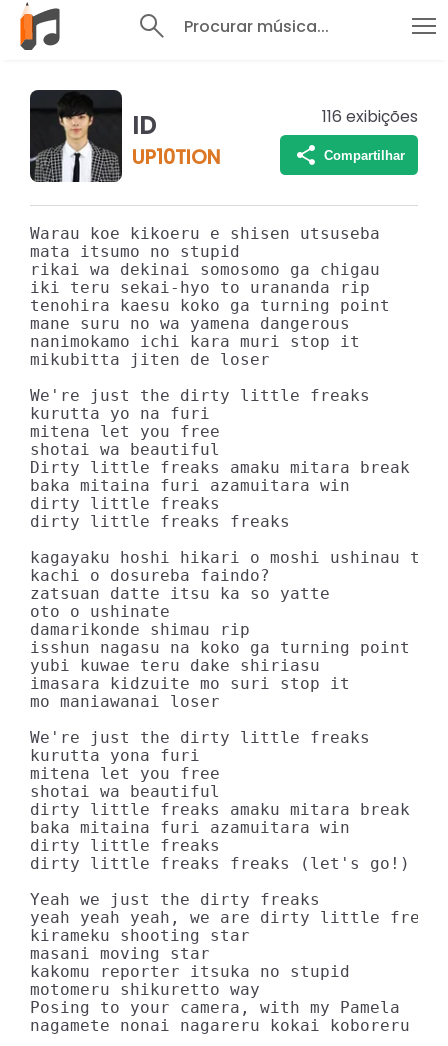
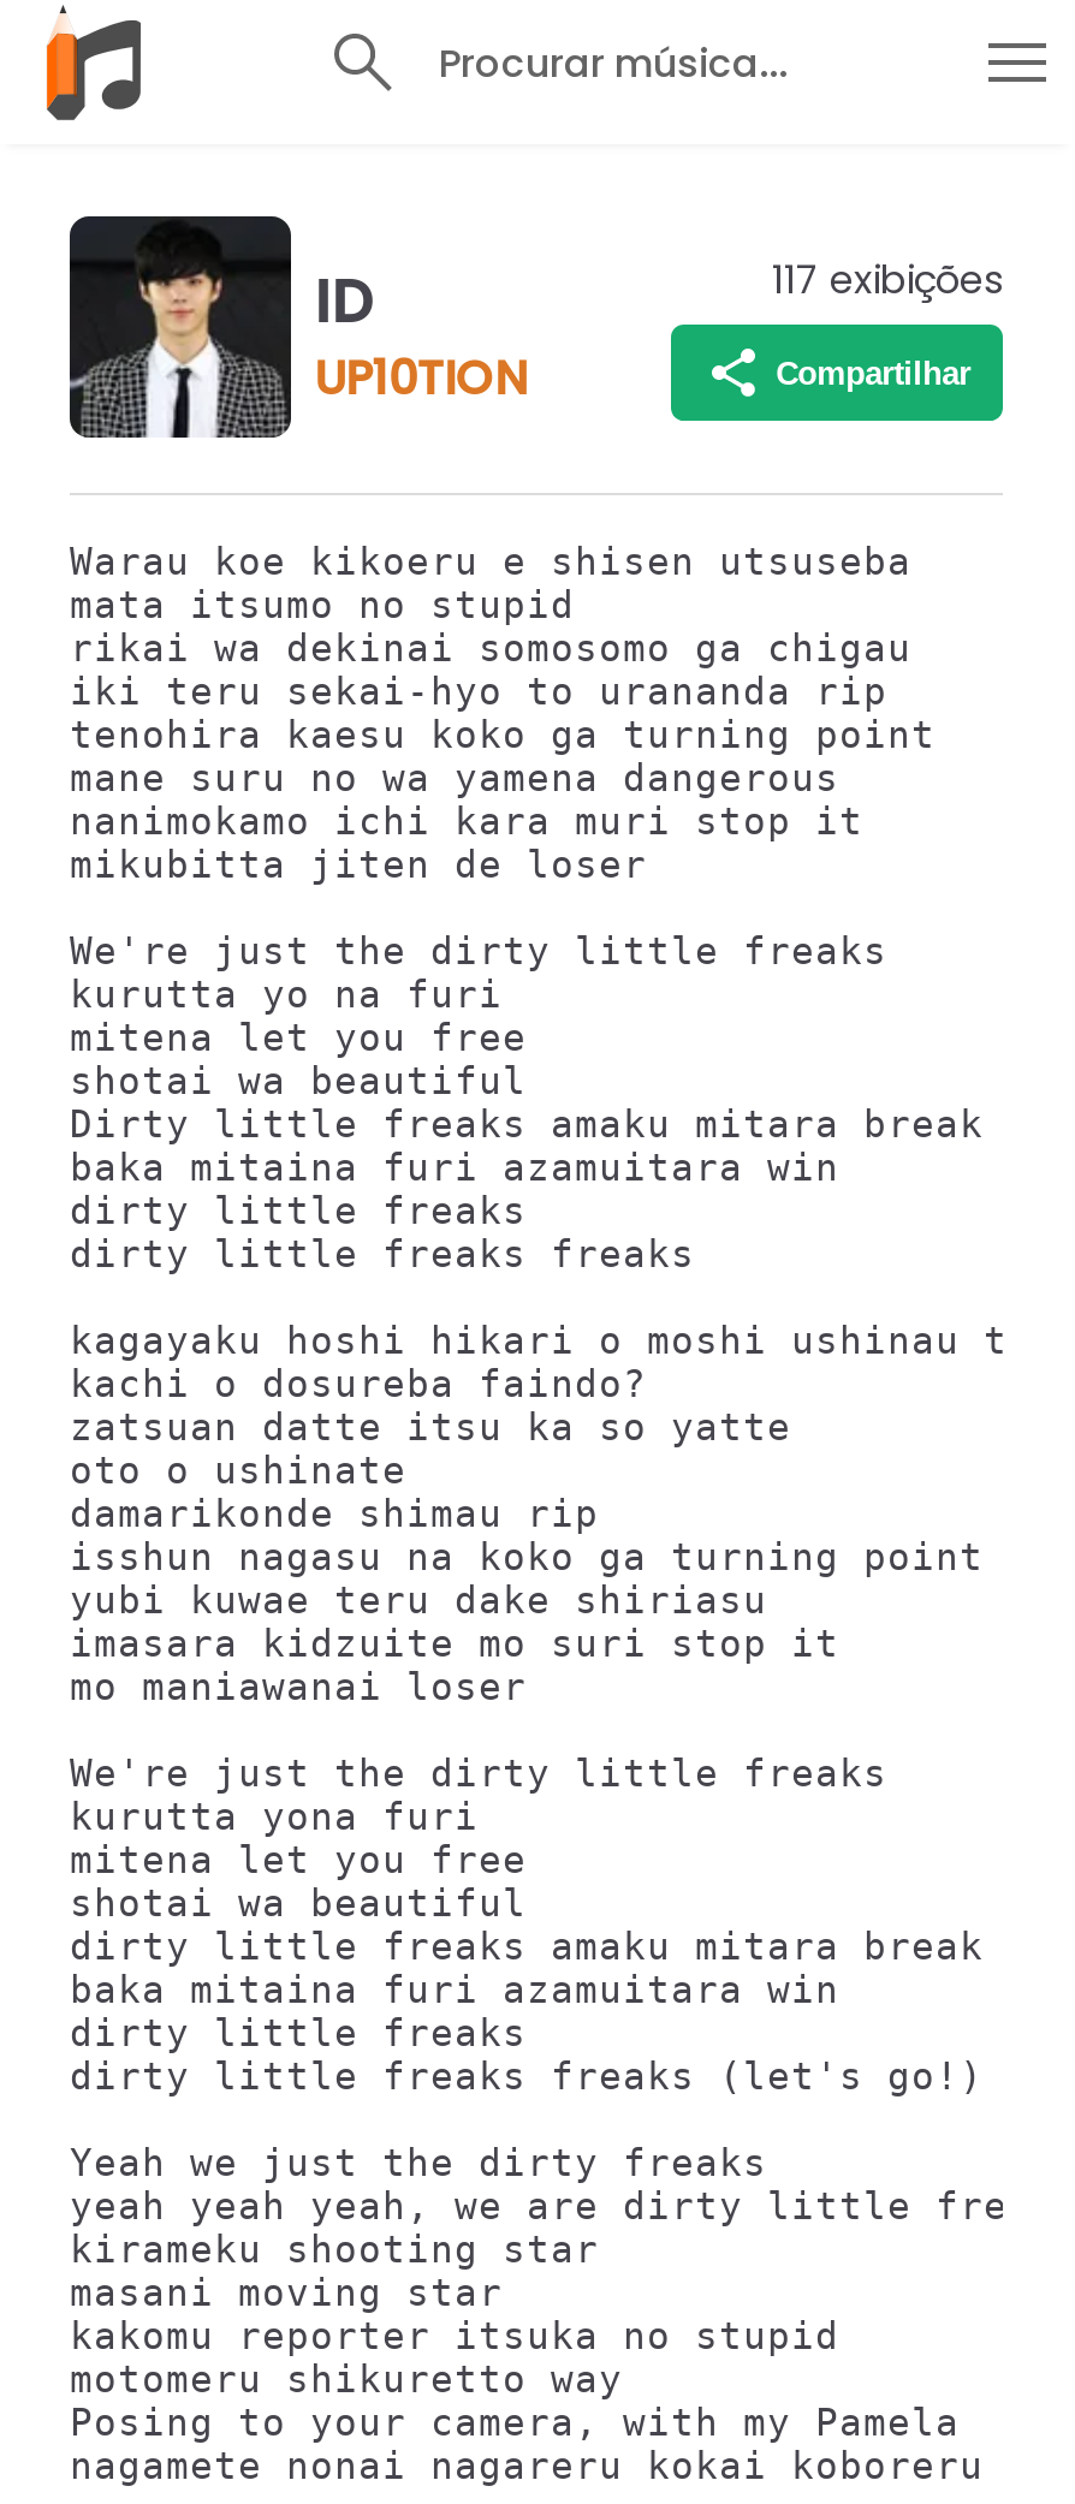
[322,105,418,128] 116 exibições -> [772,252,1003,307] 117 exibições

